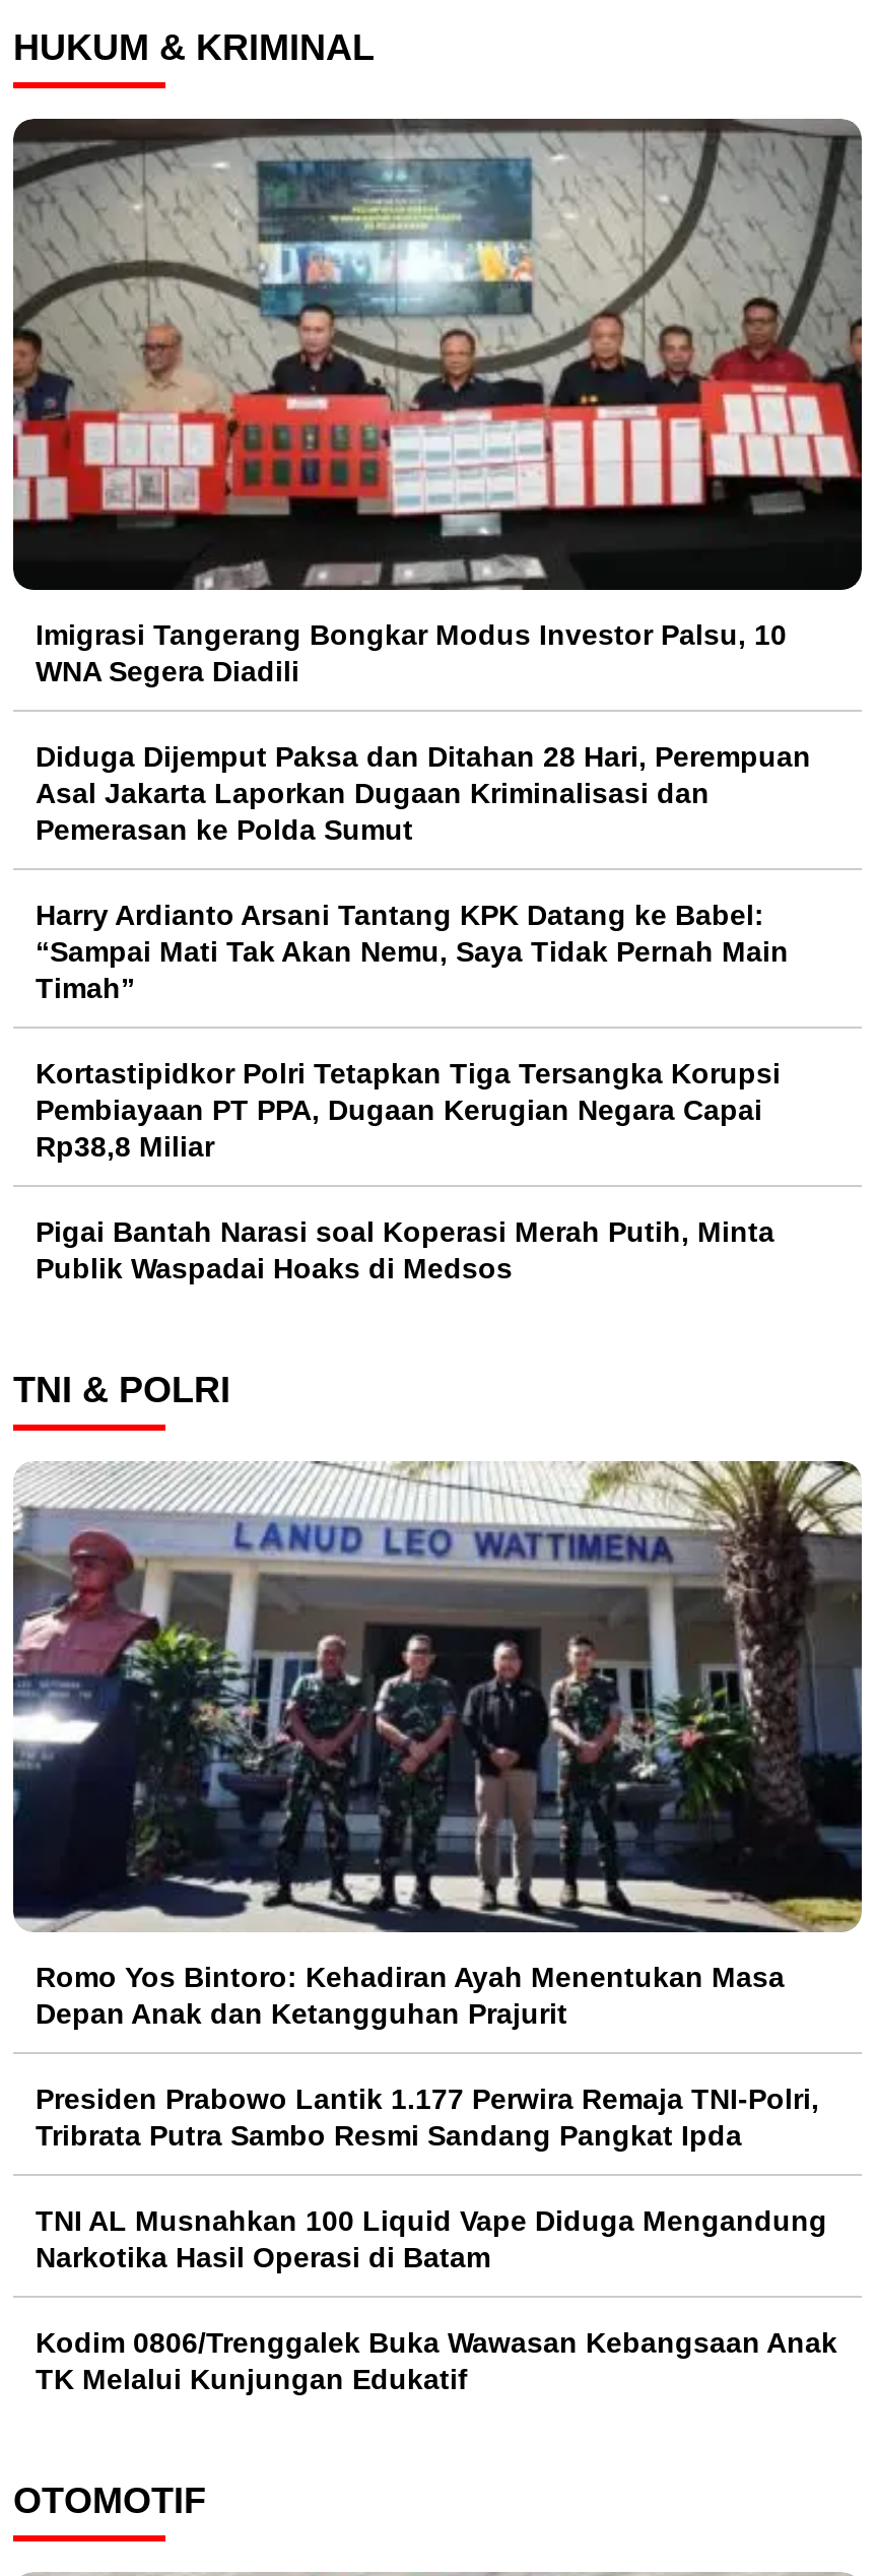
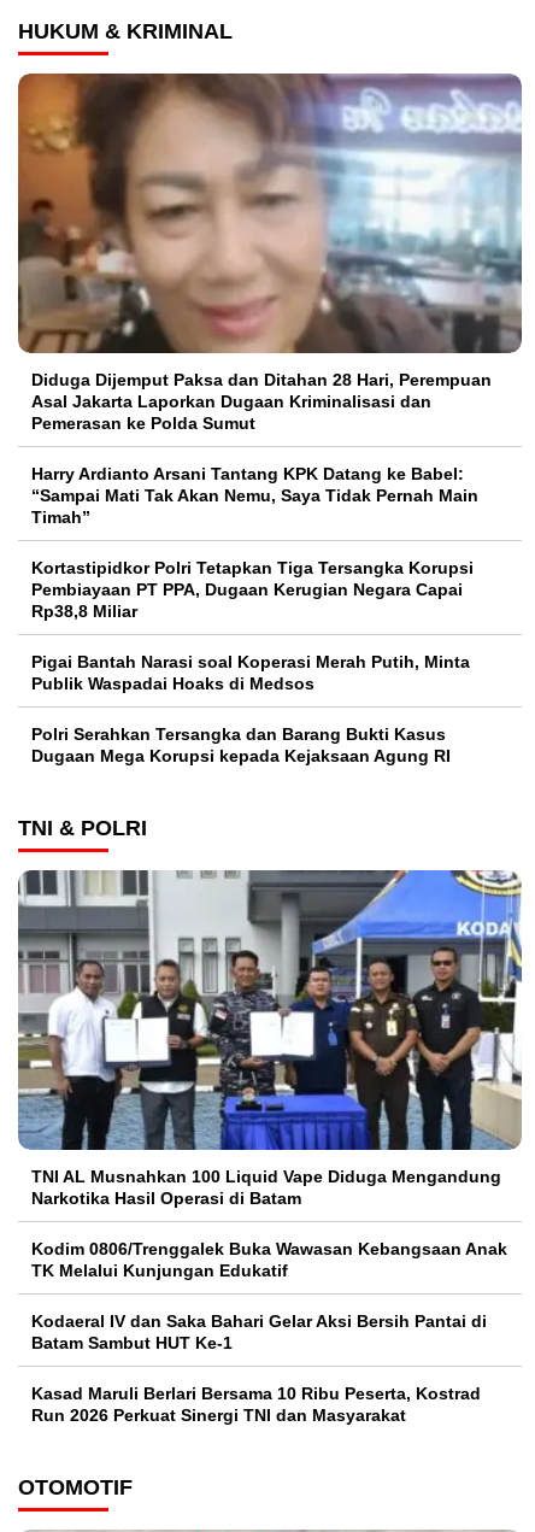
[11,117,864,592] [image] -> [18,72,523,354] [image]
[36,619,787,688] Imigrasi Tangerang Bongkar Modus Investor Palsu, 10 | WNA Segera Diadili -> none
moved [36,741,811,1285] -> [31,370,492,693]: Diduga Dijemput Paksa dan Ditahan 28 Hari, Perempuan | Asal Jakarta Laporkan Dugaan Kriminalisasi dan | Pemerasan ke Polda Sumut | ... | Pigai Bantah Narasi soal Koperasi Merah Putih, Minta | Publik Waspadai Hoaks di Medsos
none -> [31,725,451,766] Polri Serahkan Tersangka dan Barang Bukti Kasus | Dugaan Mega Korupsi kepada Kejaksaan Agung RI
[13,1459,864,1934] [image] -> [17,869,523,1151] [image]
[36,1962,819,2153] Romo Yos Bintoro: Kehadiran Ayah Menentukan Masa | Depan Anak dan Ketangguhan Prajurit | Presiden Prabowo Lantik 1.177 Perwira Remaja TNI-Polri, | Tribrata Putra Sambo Resmi Sandang Pangkat Ipda -> none
moved [36,2205,837,2396] -> [31,1167,507,1281]: TNI AL Musnahkan 100 Liquid Vape Diduga Mengandung | Narkotika Hasil Operasi di Batam | Kodim 0806/Trenggalek Buka Wawasan Kebangsaan Anak | TK Melalui Kunjungan Edukatif
none -> [31,1312,487,1425] Kodaeral IV dan Saka Bahari Gelar Aksi Bersih Pantai di | Batam Sambut HUT Ke-1 | Kasad Maruli Berlari Bersama 10 Ribu Peserta, Kostrad | Run 2026 Perkuat Sinergi TNI dan Masyarakat

